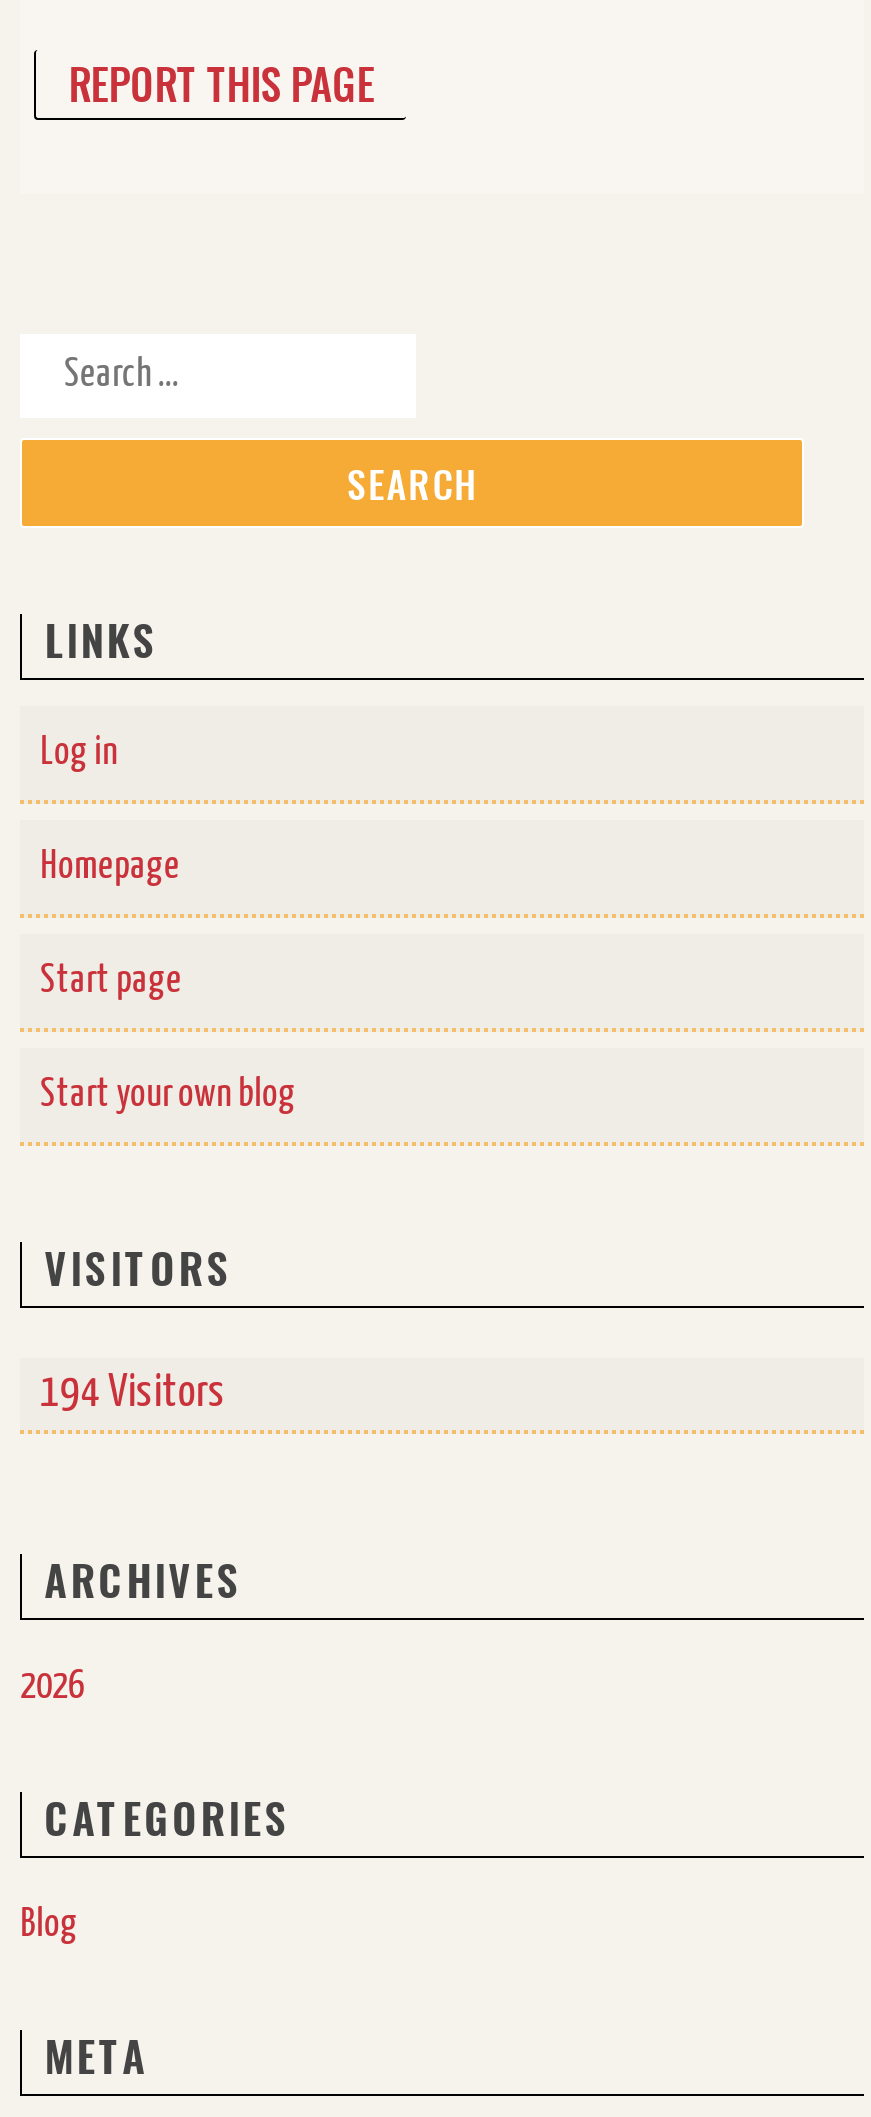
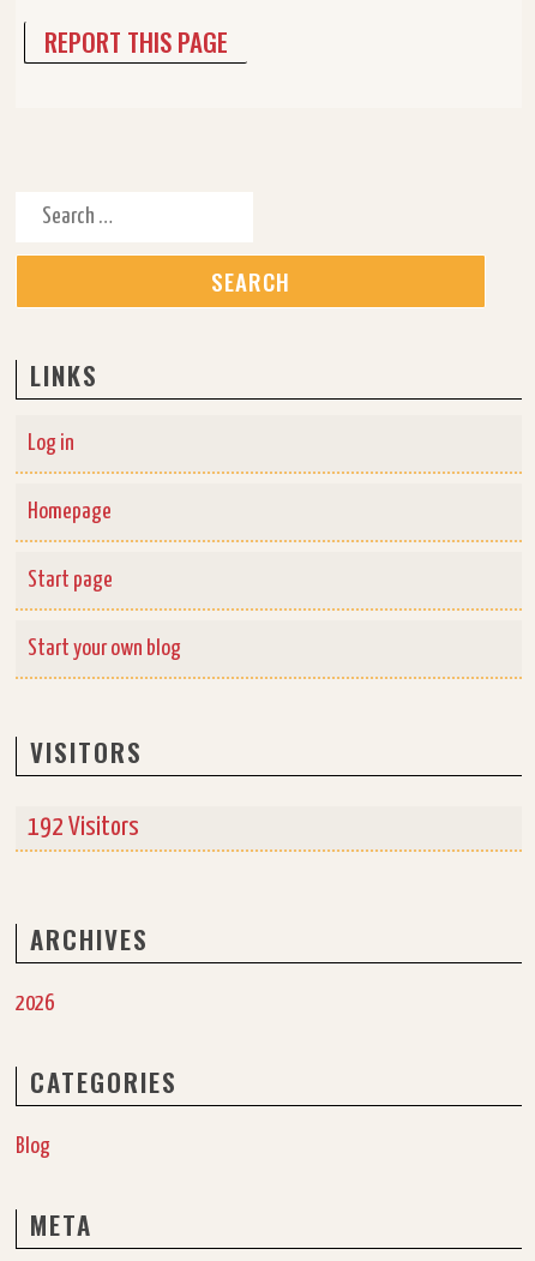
[40,1371,226,1415] 194 Visitors -> [28,814,139,841] 192 Visitors

